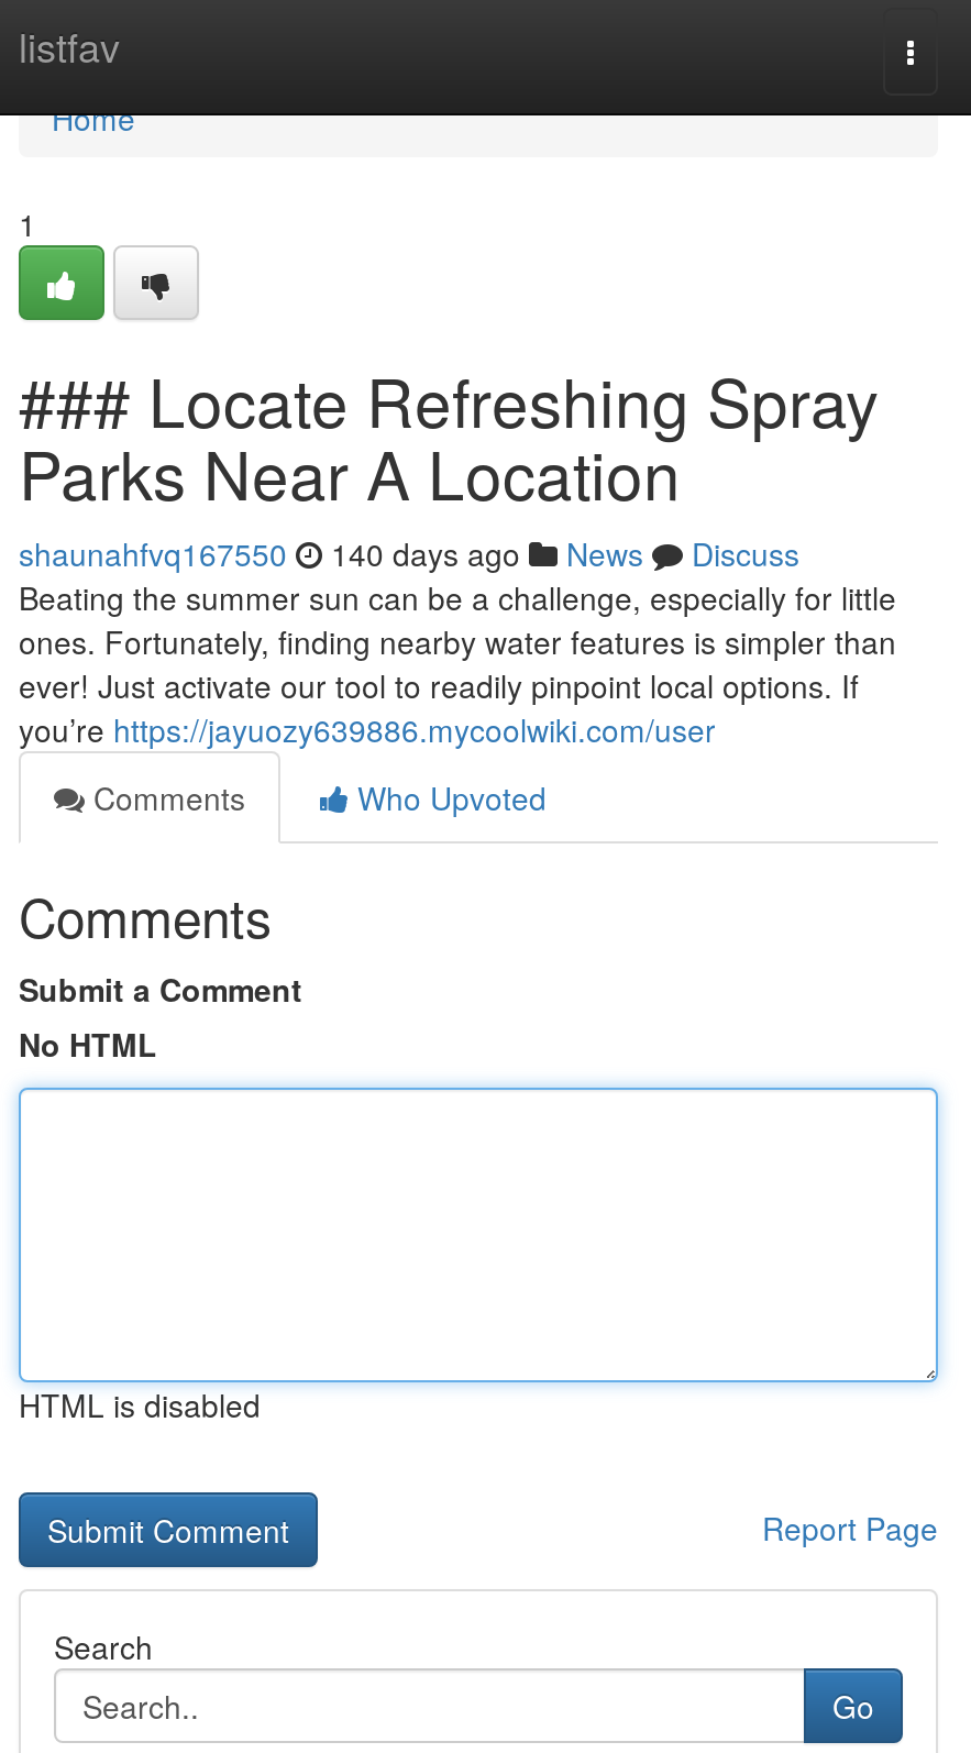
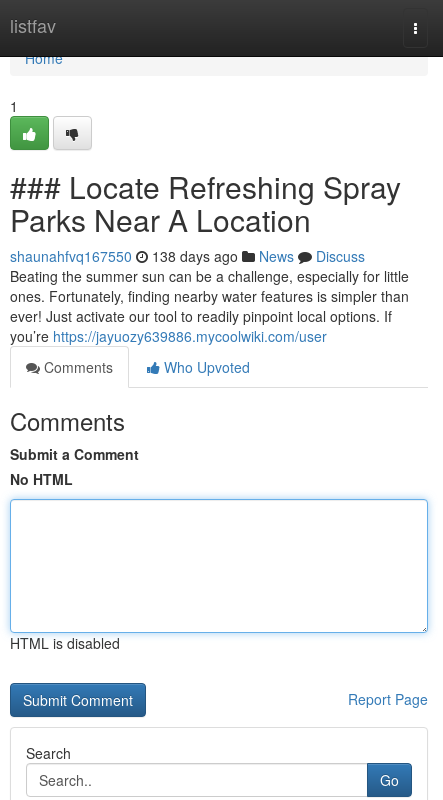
[19,531,799,575] shaunahfvq167550 140 days ago News Discuss -> [10,246,365,266] shaunahfvq167550 138 days ago News Discuss

